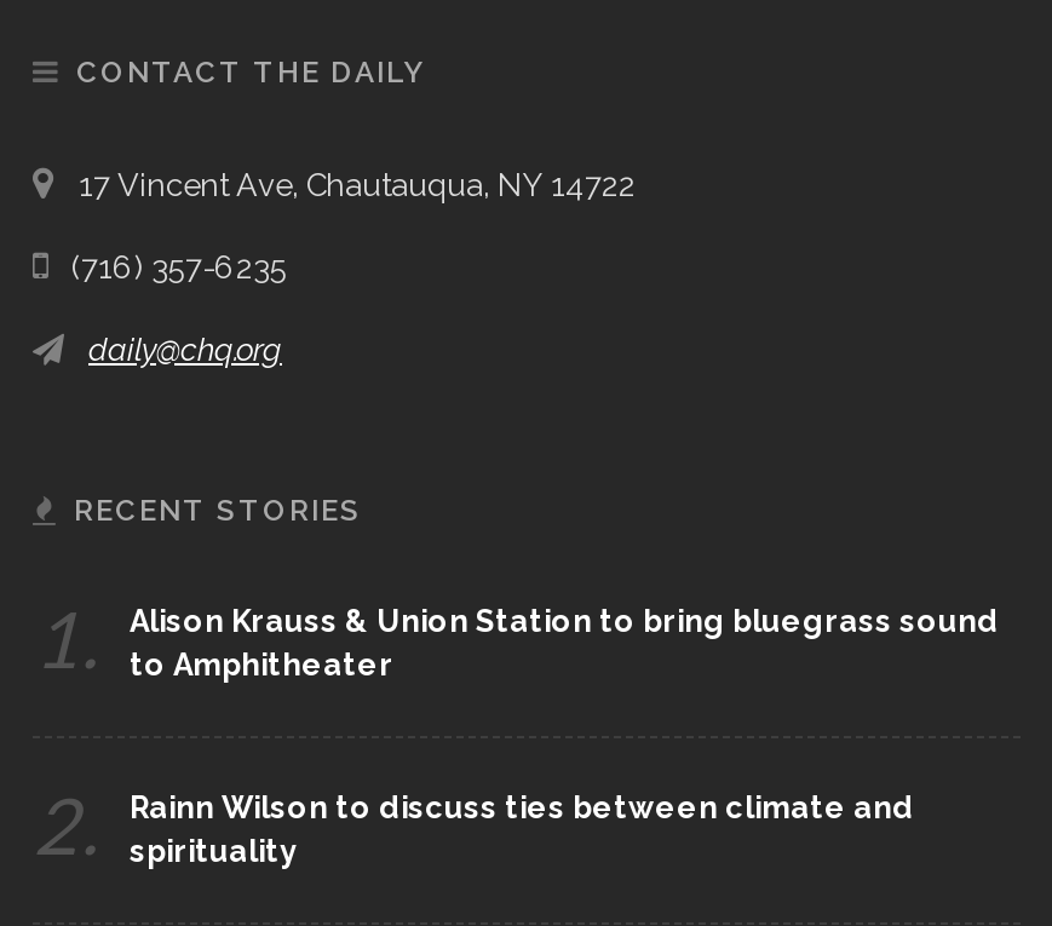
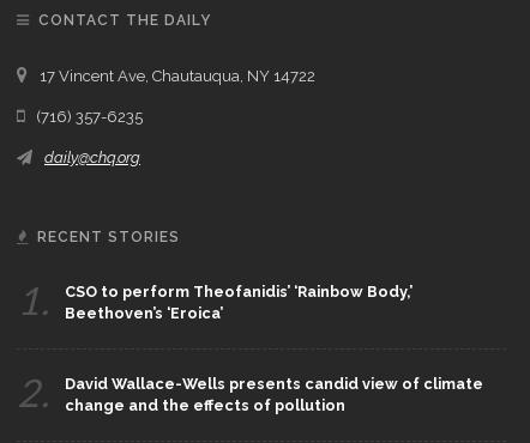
[130,603,999,682] Alison Krauss & Union Station to bring bluegrass sound | to Amphitheater -> [65,283,412,323] CSO to perform Theofanidis’ ‘Rainbow Body,’ | Beethoven’s ‘Eroica’
[130,789,914,869] Rainn Wilson to discuss ties between climate and | spirituality -> [65,375,483,415] David Wallace-Wells presents candid view of climate | change and the effects of pollution

